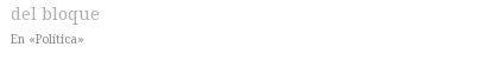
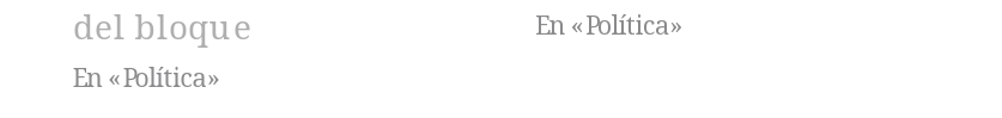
none -> [535,10,684,41] En «Política»

